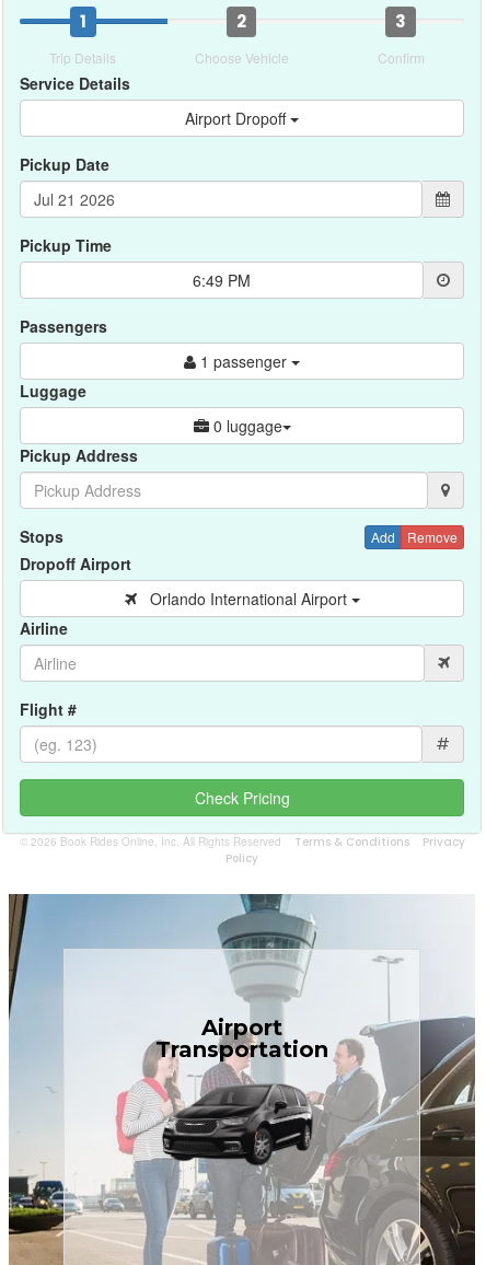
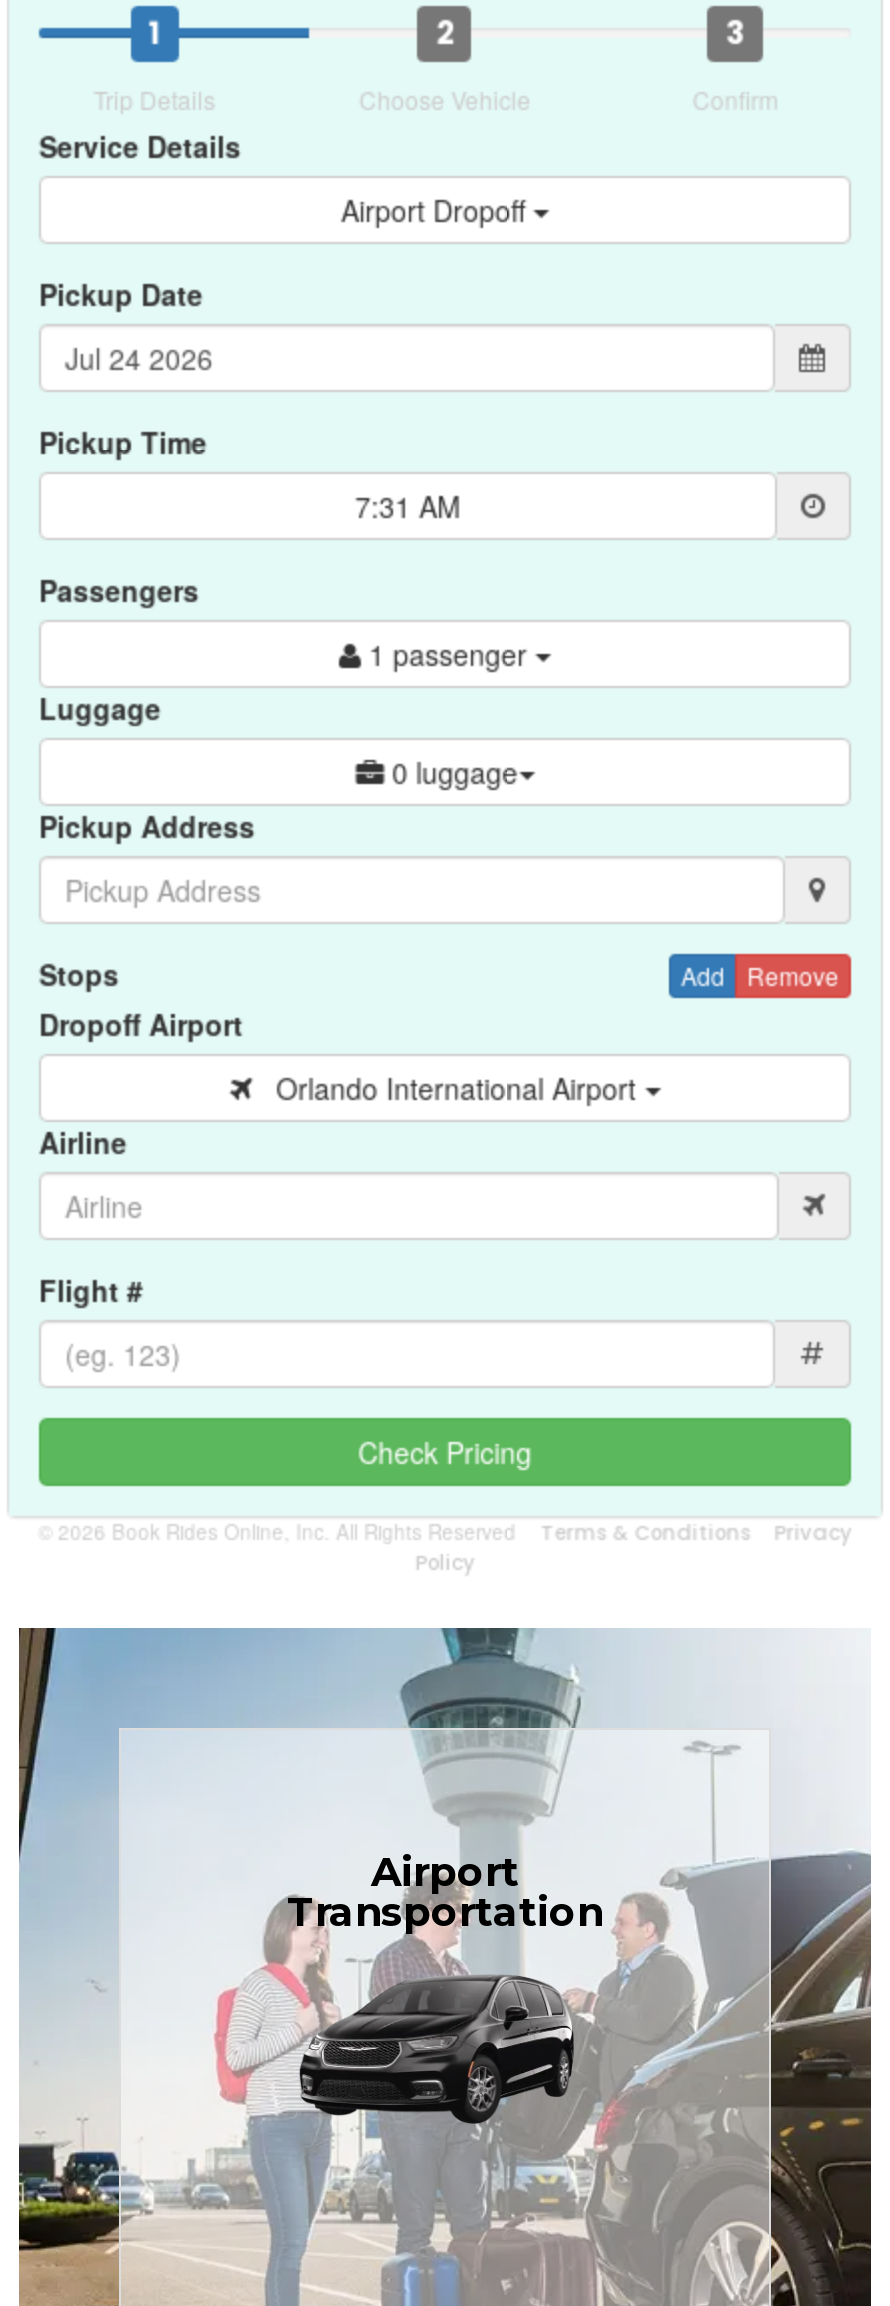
[193,269,251,291] 6:49 PM -> [355,486,461,526] 7:31 AM

